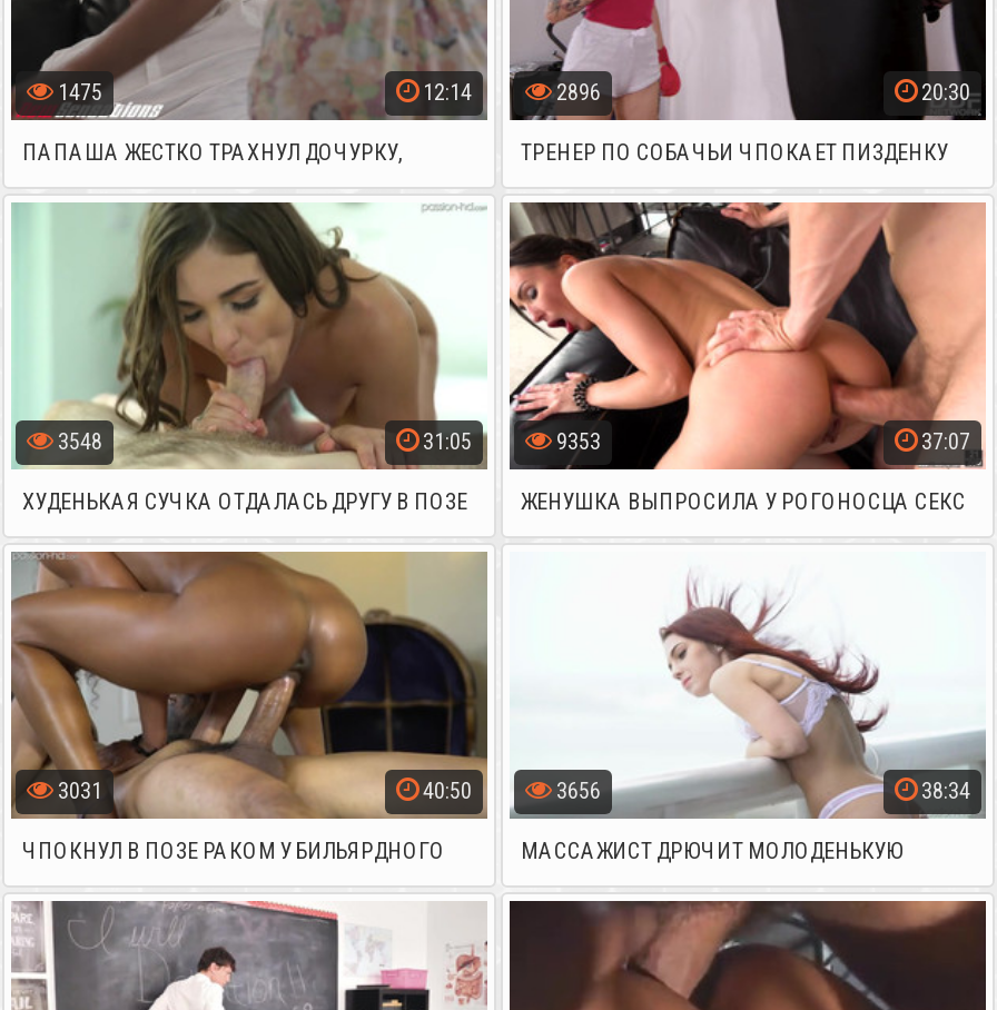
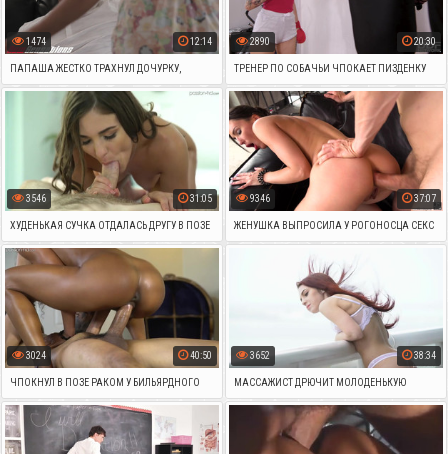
[53,81,102,105] 1475 -> [24,36,46,47] 1474
[552,81,601,105] 2896 -> [248,36,270,47] 2890
[53,430,102,454] 3548 -> [24,193,46,204] 3546
[552,430,601,454] 9353 -> [248,193,270,204] 9346
[53,779,102,803] 3031 -> [24,350,46,361] 3024
[552,779,601,803] 3656 -> [248,350,270,361] 3652

